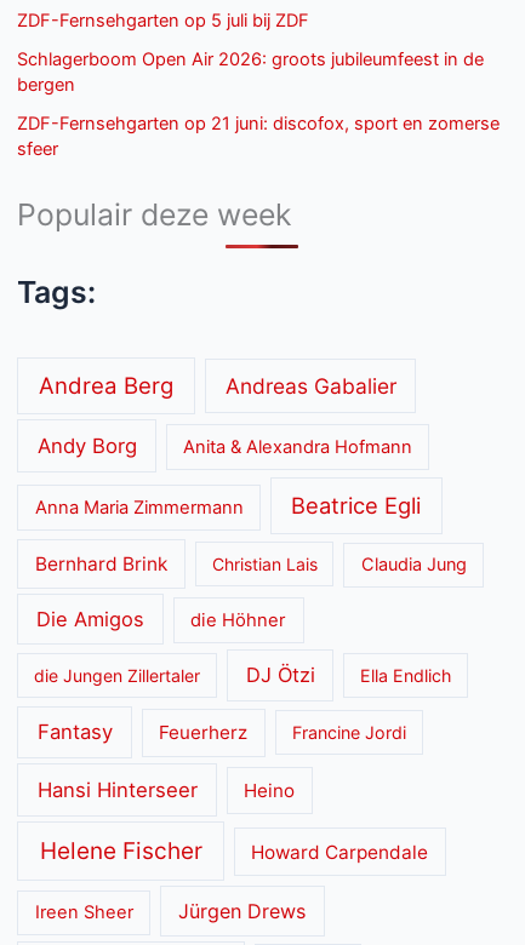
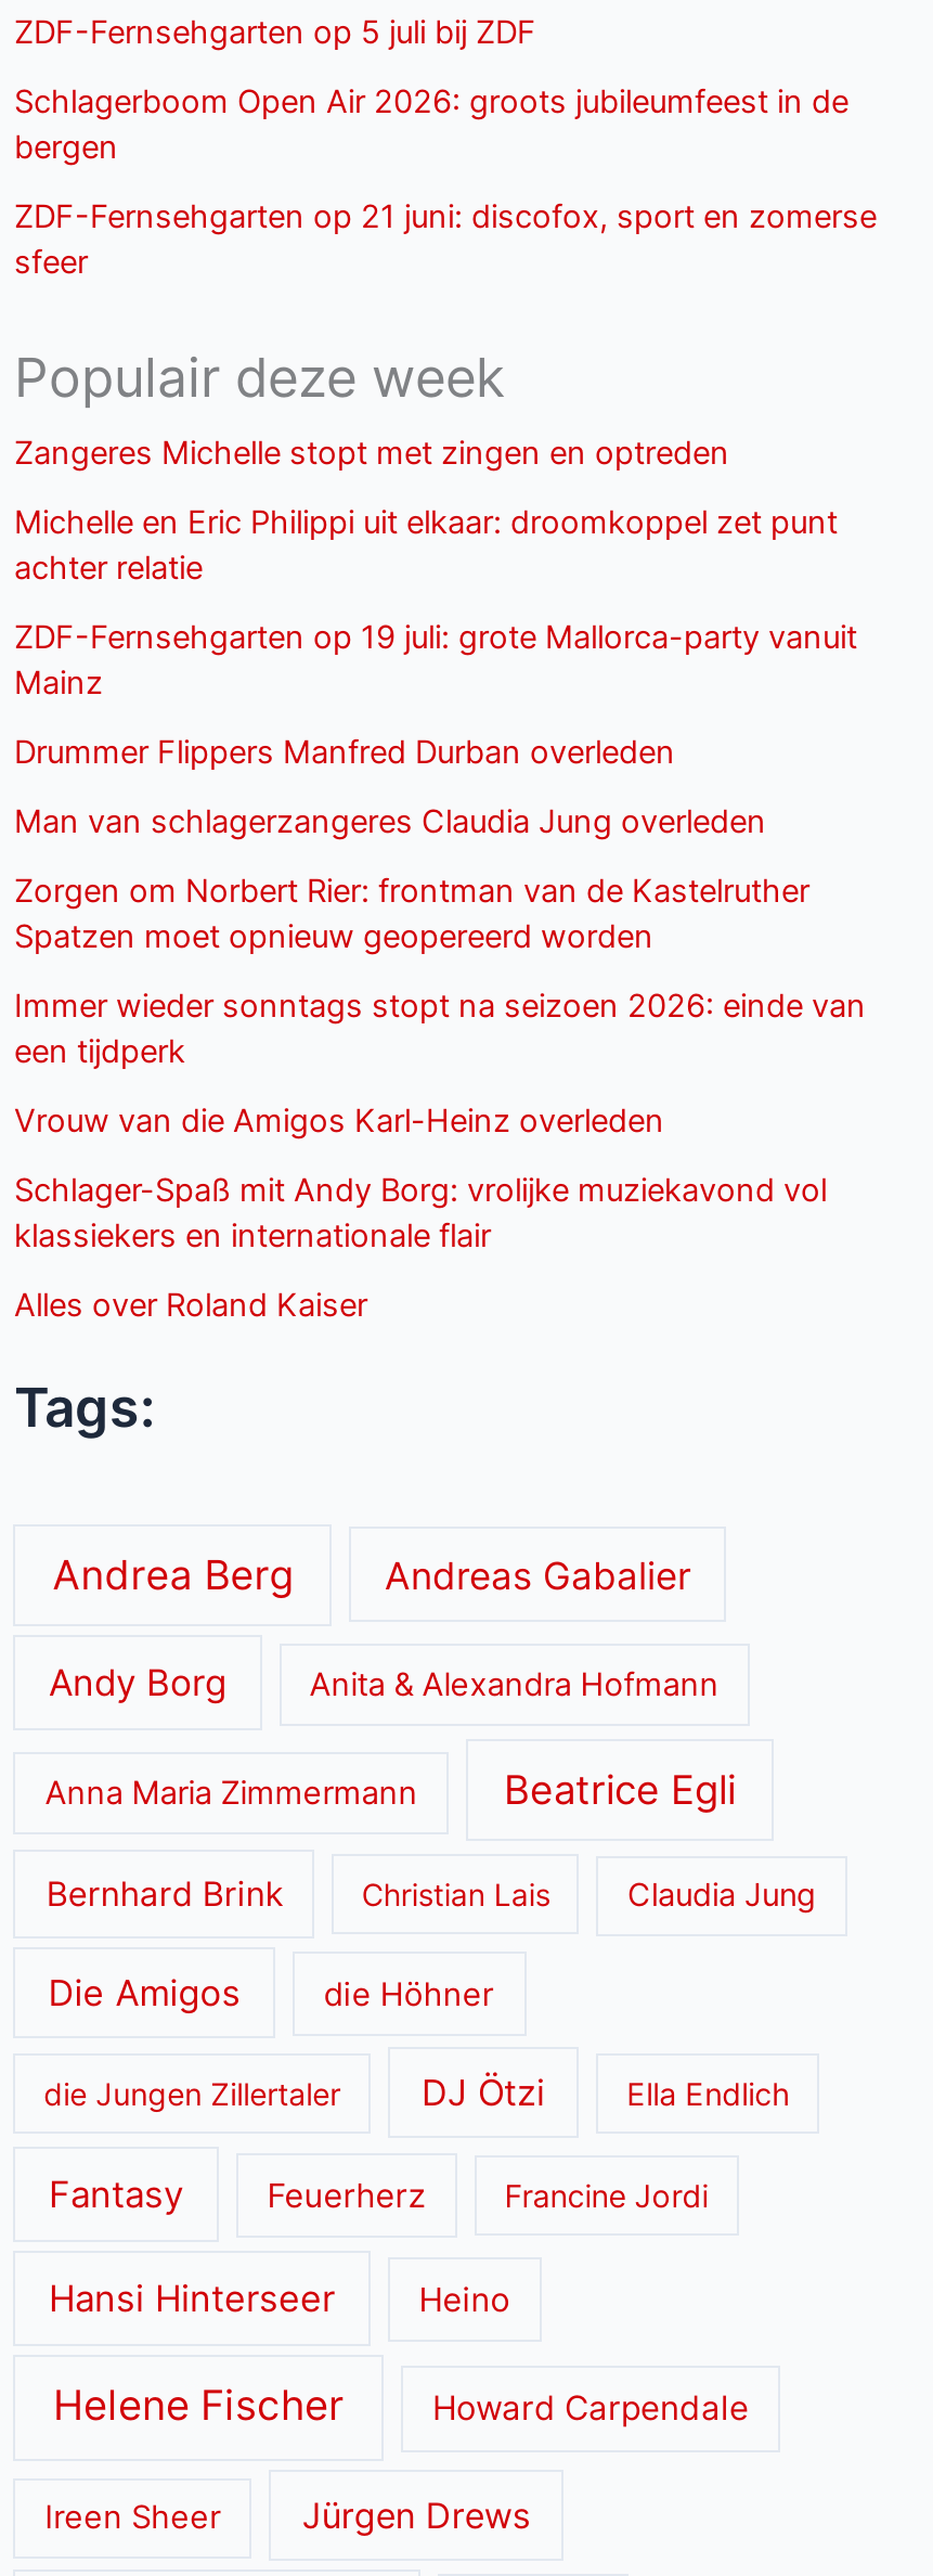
none -> [14,434,866,1324] Zangeres Michelle stopt met zingen en optreden | Michelle en Eric Philippi uit elkaar: droomkoppel zet punt | achter relatie | ZDF-Fernsehgarten op 19 juli: grote Mallorca-party vanuit | Mainz | Drummer Flippers Manfred Durban overleden | Man van schlagerzangeres Claudia Jung overleden | Zorgen om Norbert Rier: frontman van de Kastelruther | Spatzen moet opnieuw geopereerd worden | Immer wieder sonntags stopt na seizoen 2026: einde van | een tijdperk | Vrouw van die Amigos Karl-Heinz overleden | Schlager-Spaß mit Andy Borg: vrolijke muziekavond vol | klassiekers en internationale flair | Alles over Roland Kaiser

